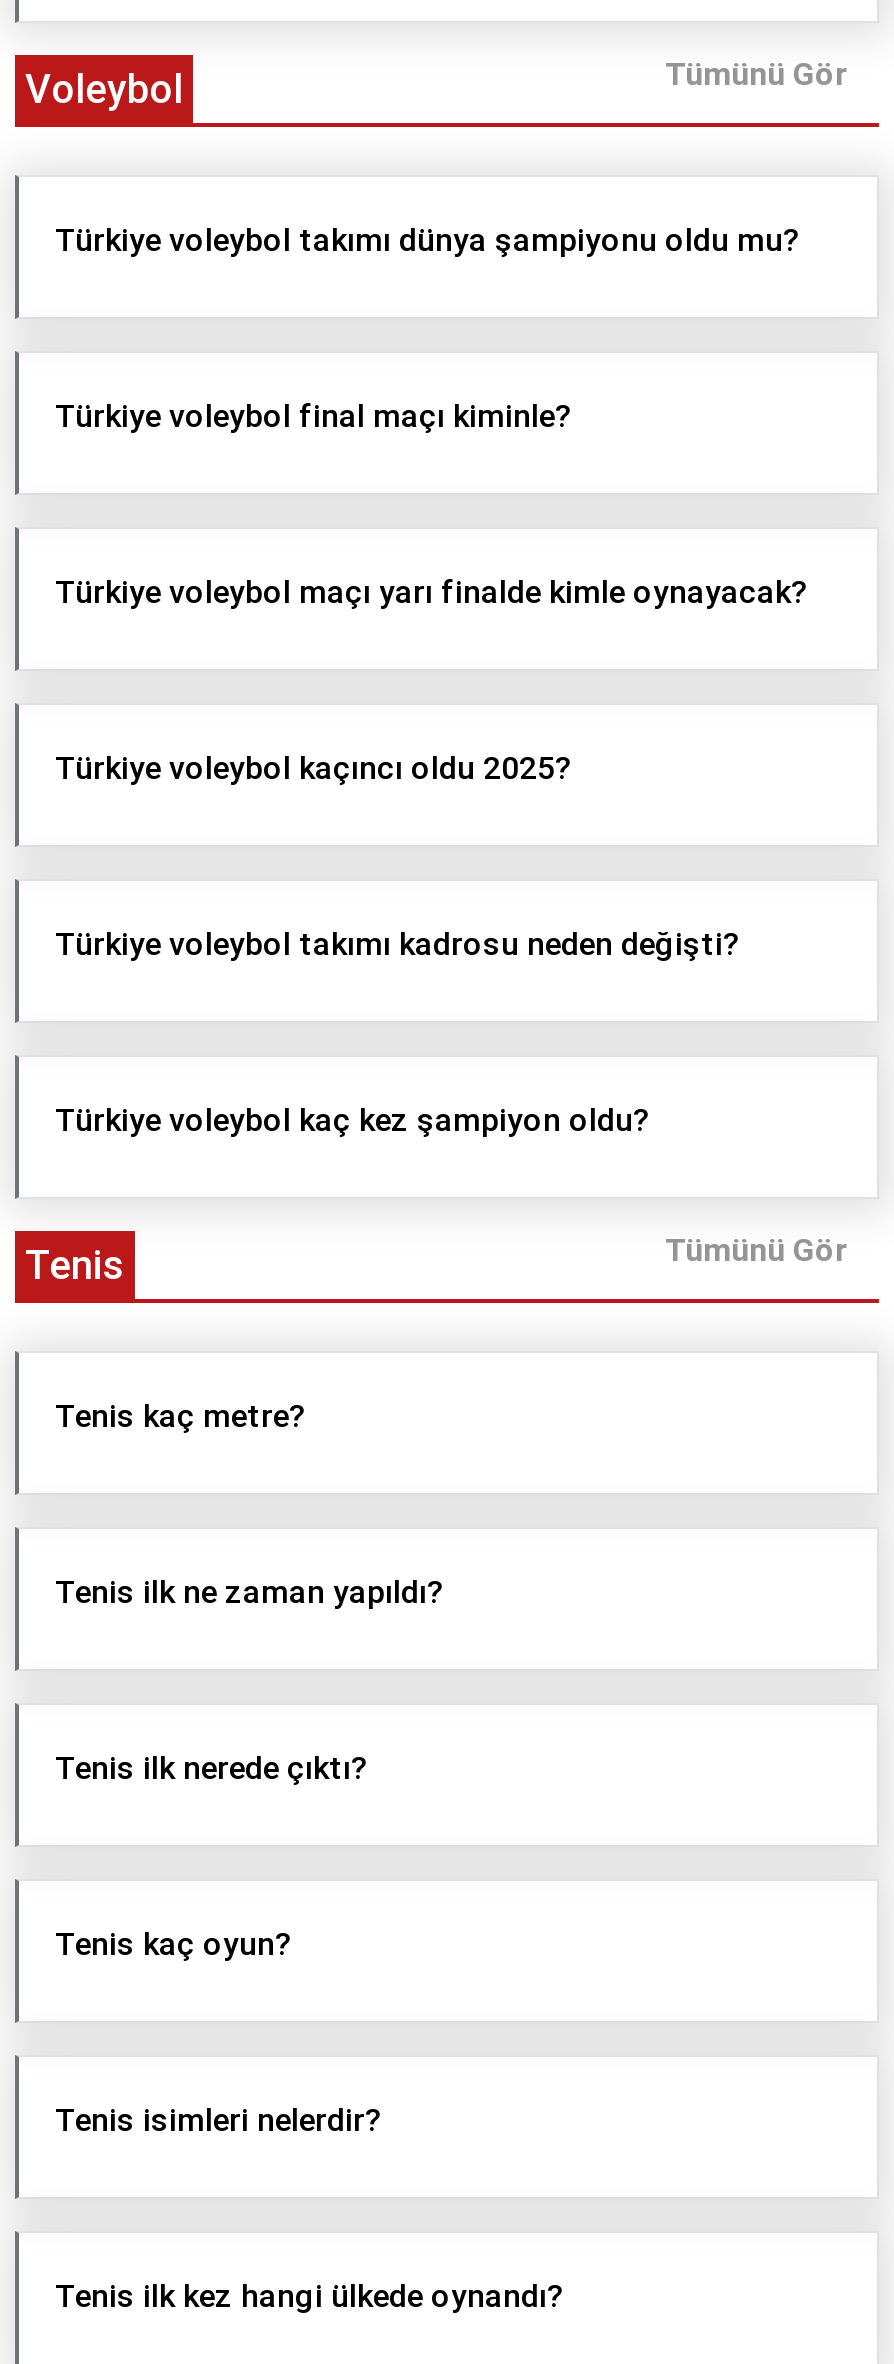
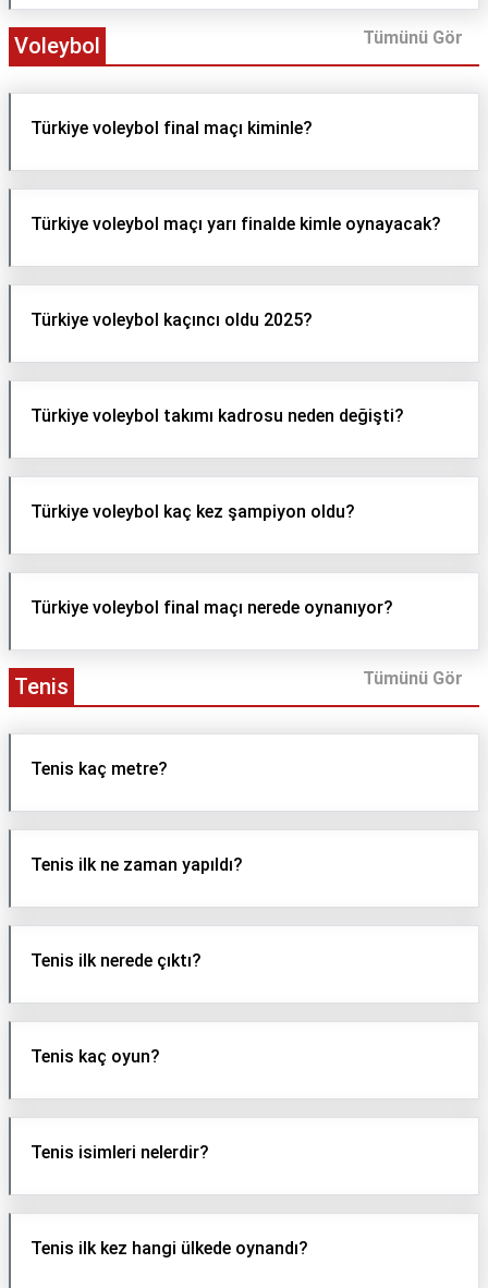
[55,222,801,260] Türkiye voleybol takımı dünya şampiyonu oldu mu? -> none
moved [55,398,809,1140] -> [30,118,441,522]: Türkiye voleybol final maçı kiminle? | Türkiye voleybol maçı yarı finalde kimle oynayacak? | Türkiye voleybol kaçıncı oldu 2025? | Türkiye voleybol takımı kadrosu neden değişti? | Türkiye voleybol kaç kez şampiyon oldu?
none -> [30,597,393,618] Türkiye voleybol final maçı nerede oynanıyor?

